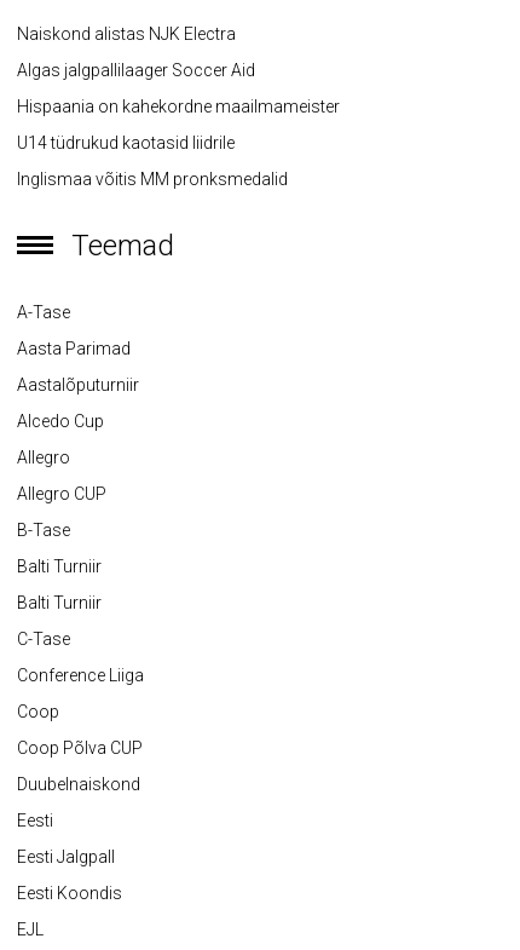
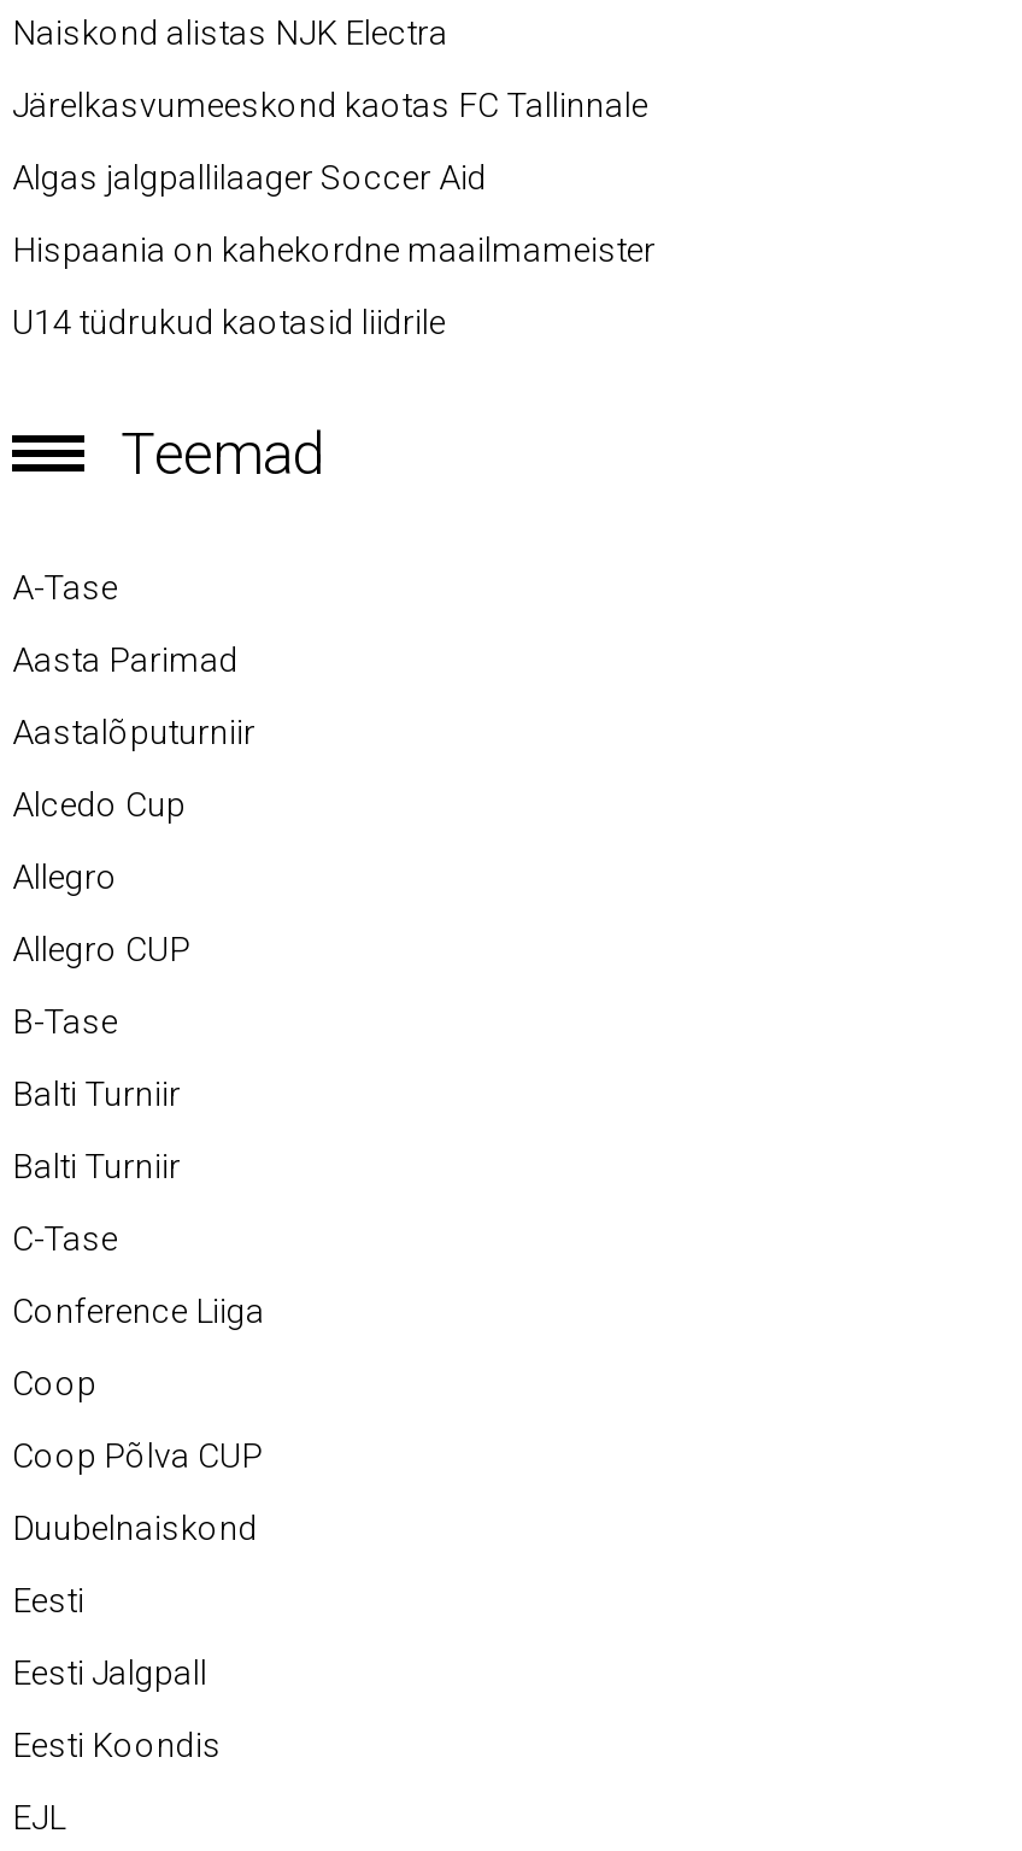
none -> [12,86,648,124] Järelkasvumeeskond kaotas FC Tallinnale
moved [17,61,340,153] -> [12,158,656,342]: Algas jalgpallilaager Soccer Aid | Hispaania on kahekordne maailmameister | U14 tüdrukud kaotasid liidrile
[17,170,288,189] Inglismaa võitis MM pronksmedalid -> none

